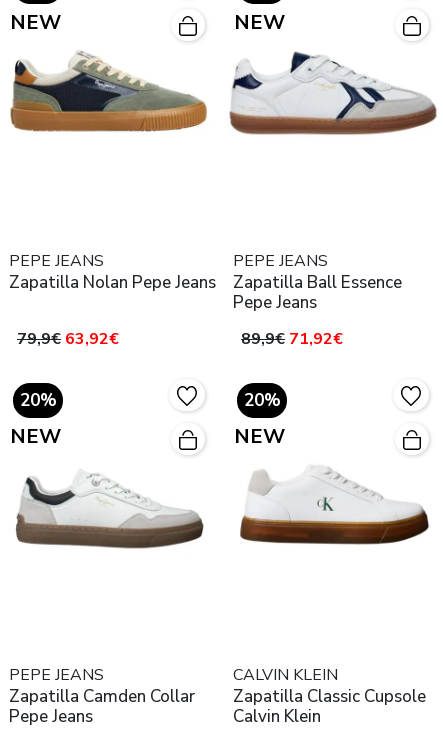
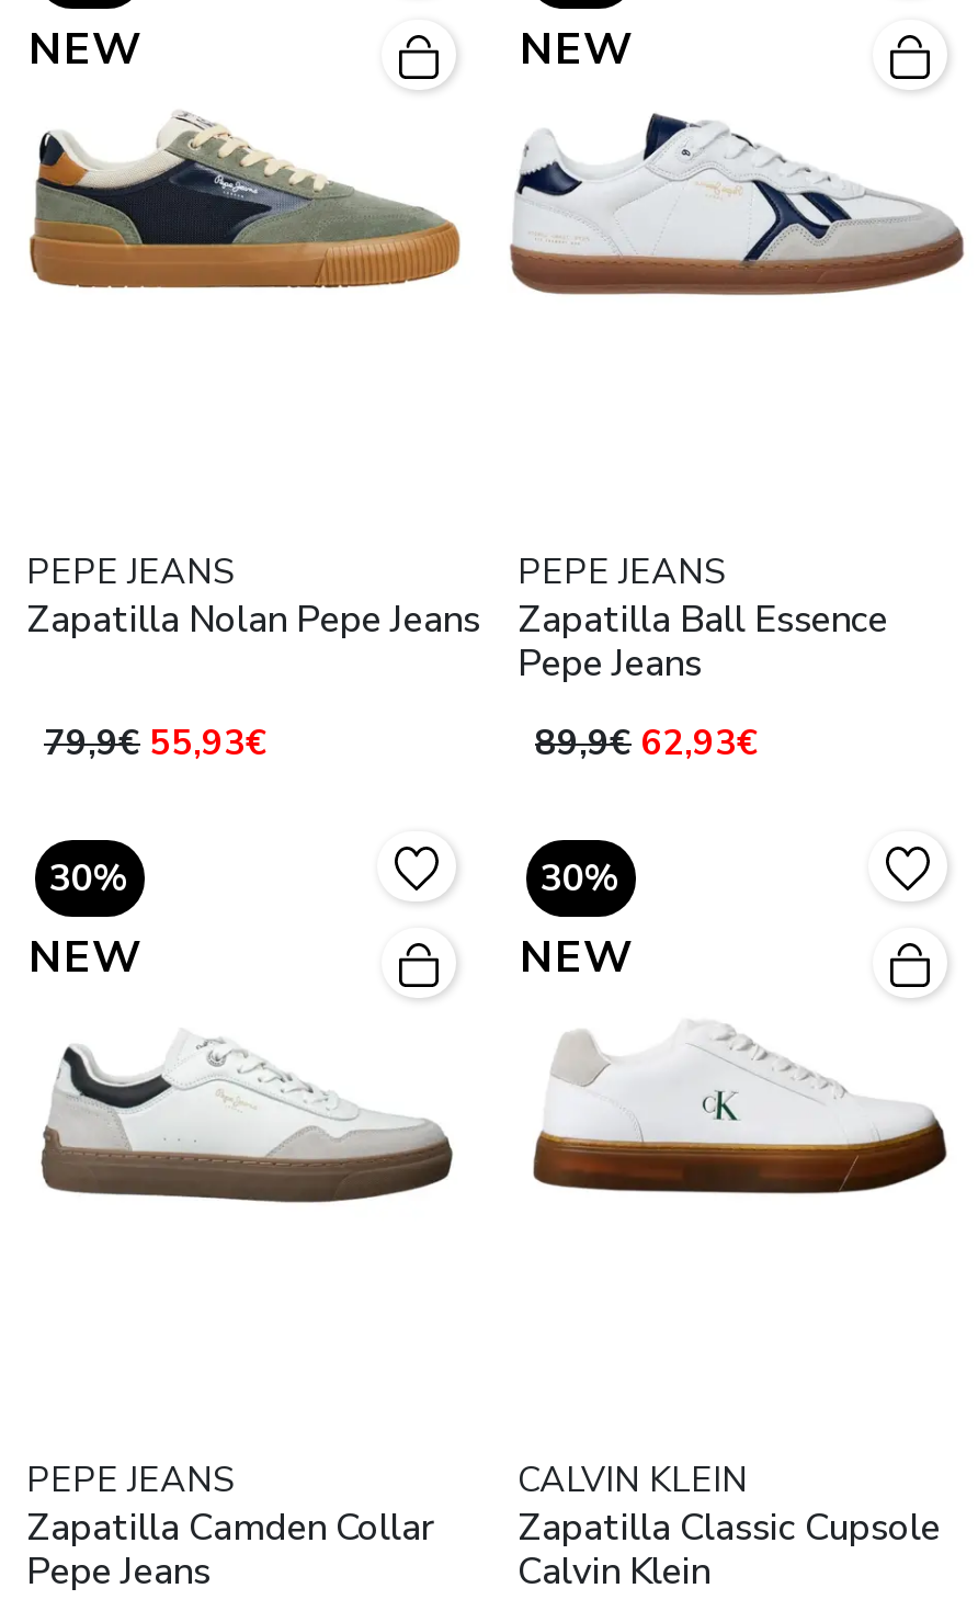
[17,328,119,350] 79,9€ 63,92€ -> [44,719,268,768] 79,9€ 55,93€
[241,328,343,350] 89,9€ 71,92€ -> [535,719,759,768] 89,9€ 62,93€
[19,389,56,412] 20% -> [49,853,130,904] 30%
[243,389,280,412] 20% -> [541,853,622,904] 30%

